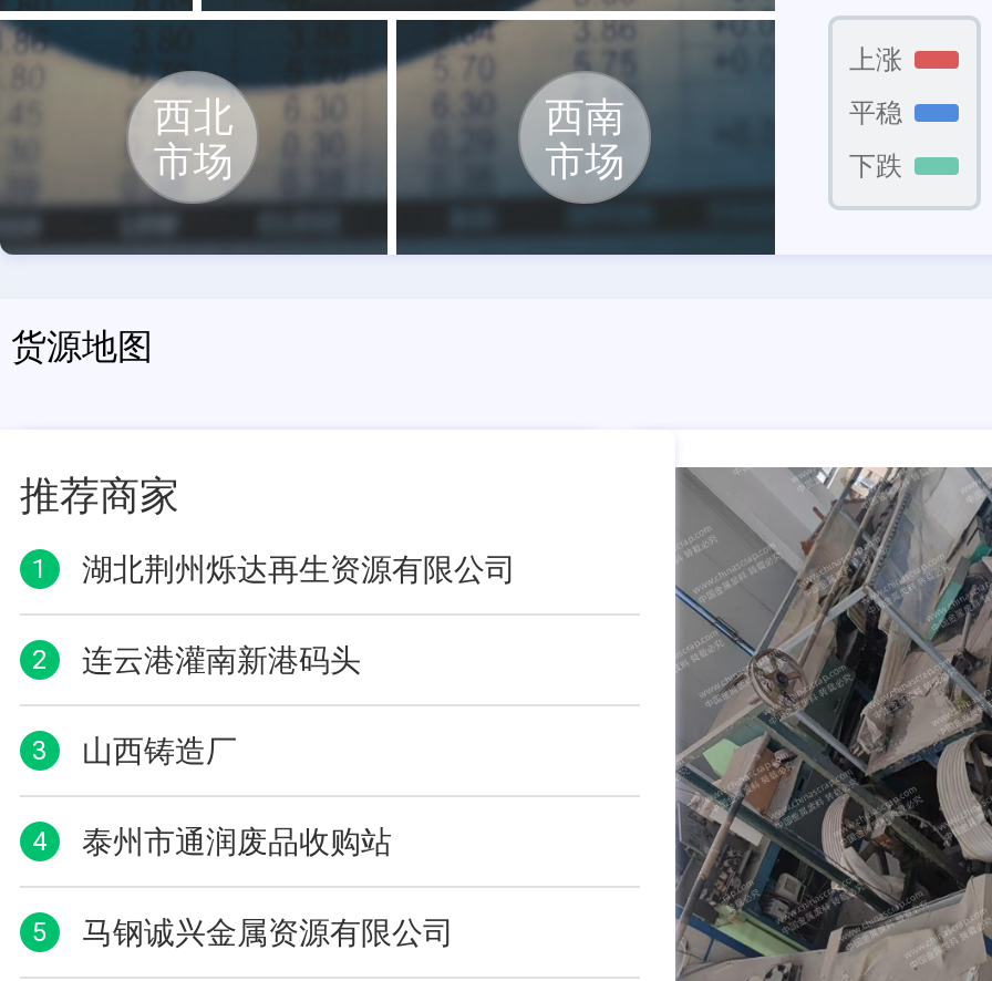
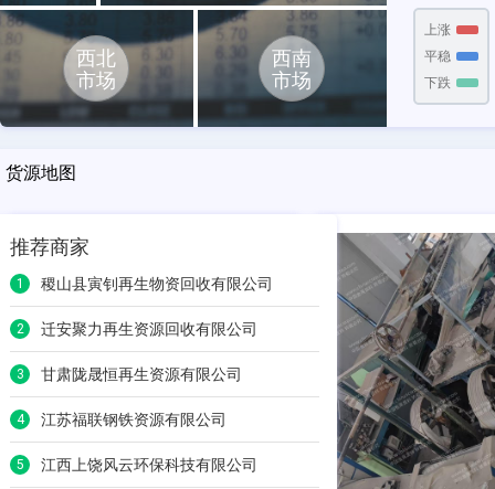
[82,551,516,587] 湖北荆州烁达再生资源有限公司 -> [41,275,273,293] 稷山县寅钊再生物资回收有限公司
[82,642,361,678] 连云港灌南新港码头 -> [41,320,257,338] 迁安聚力再生资源回收有限公司
[82,733,237,768] 山西铸造厂 -> [41,365,242,383] 甘肃陇晟恒再生资源有限公司
[82,824,392,859] 泰州市通润废品收购站 -> [41,411,227,428] 江苏福联钢铁资源有限公司
[82,915,454,950] 马钢诚兴金属资源有限公司 -> [41,456,257,474] 江西上饶风云环保科技有限公司

